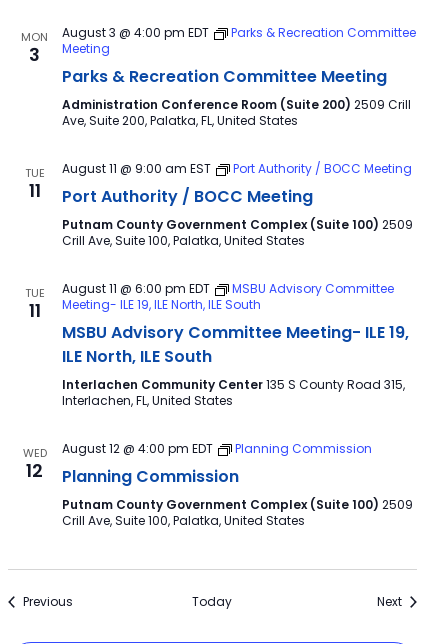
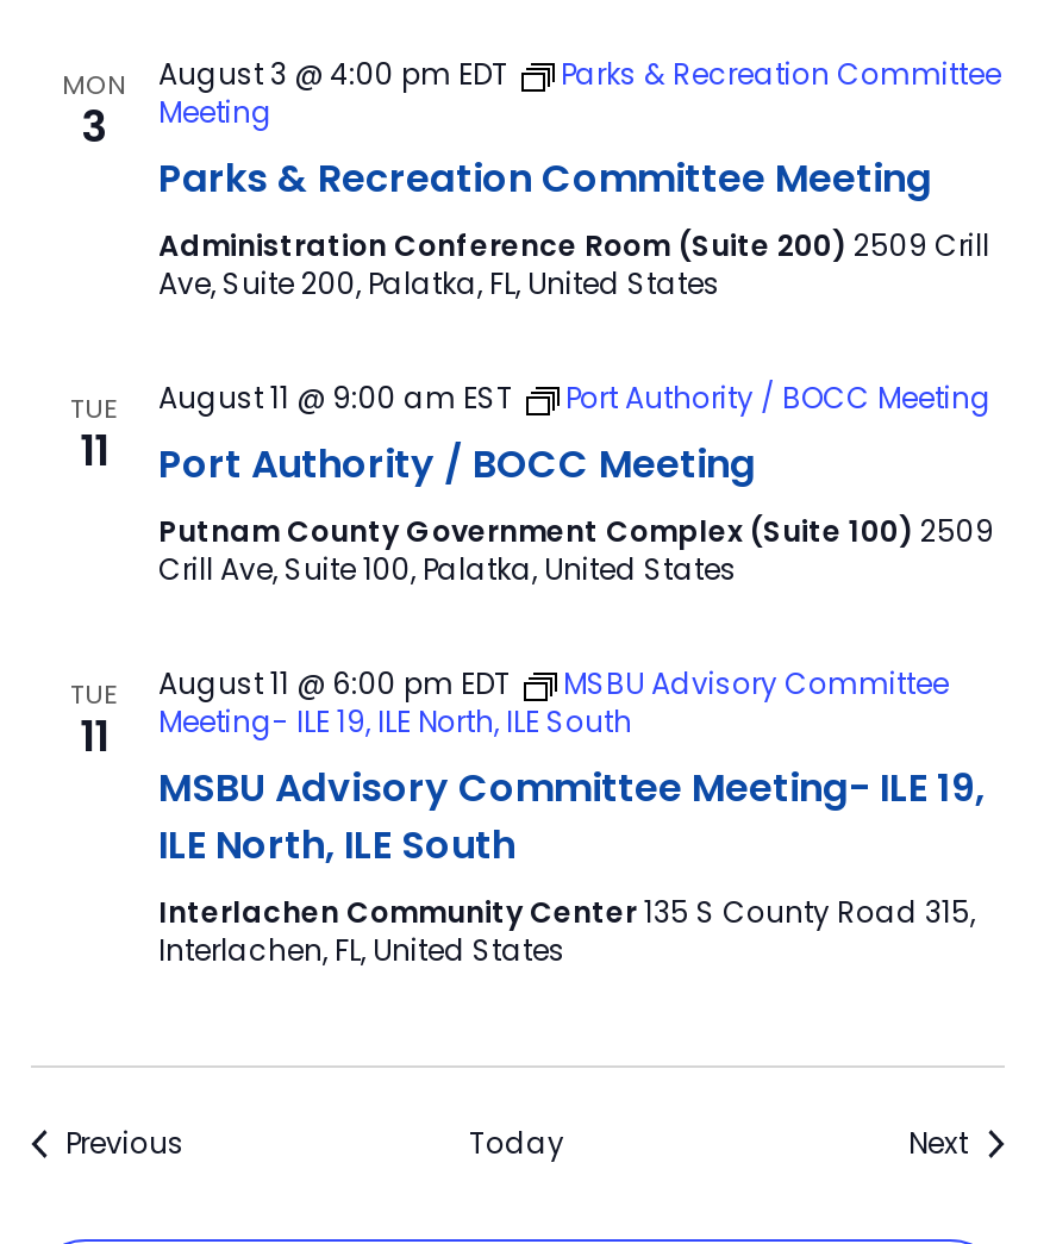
[22,445,46,483] WED | 12 -> none
[61,440,412,529] August 12 @ 4:00 pm EDT | Planning Commission | Planning Commission | Putnam County Government Complex (Suite 100) 2509 | Crill Ave, Suite 100, Palatka, United States -> none

